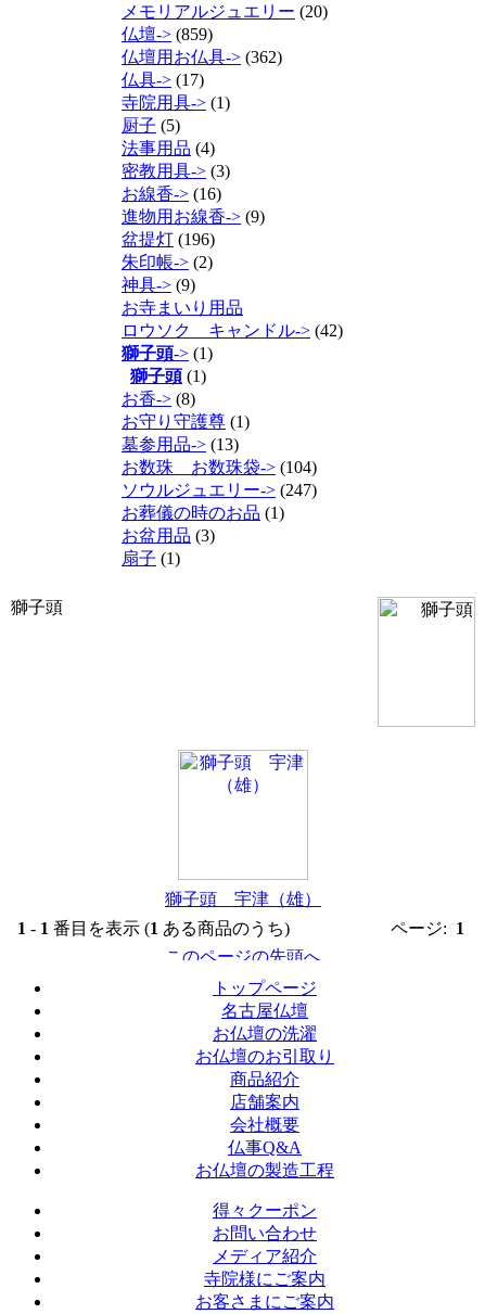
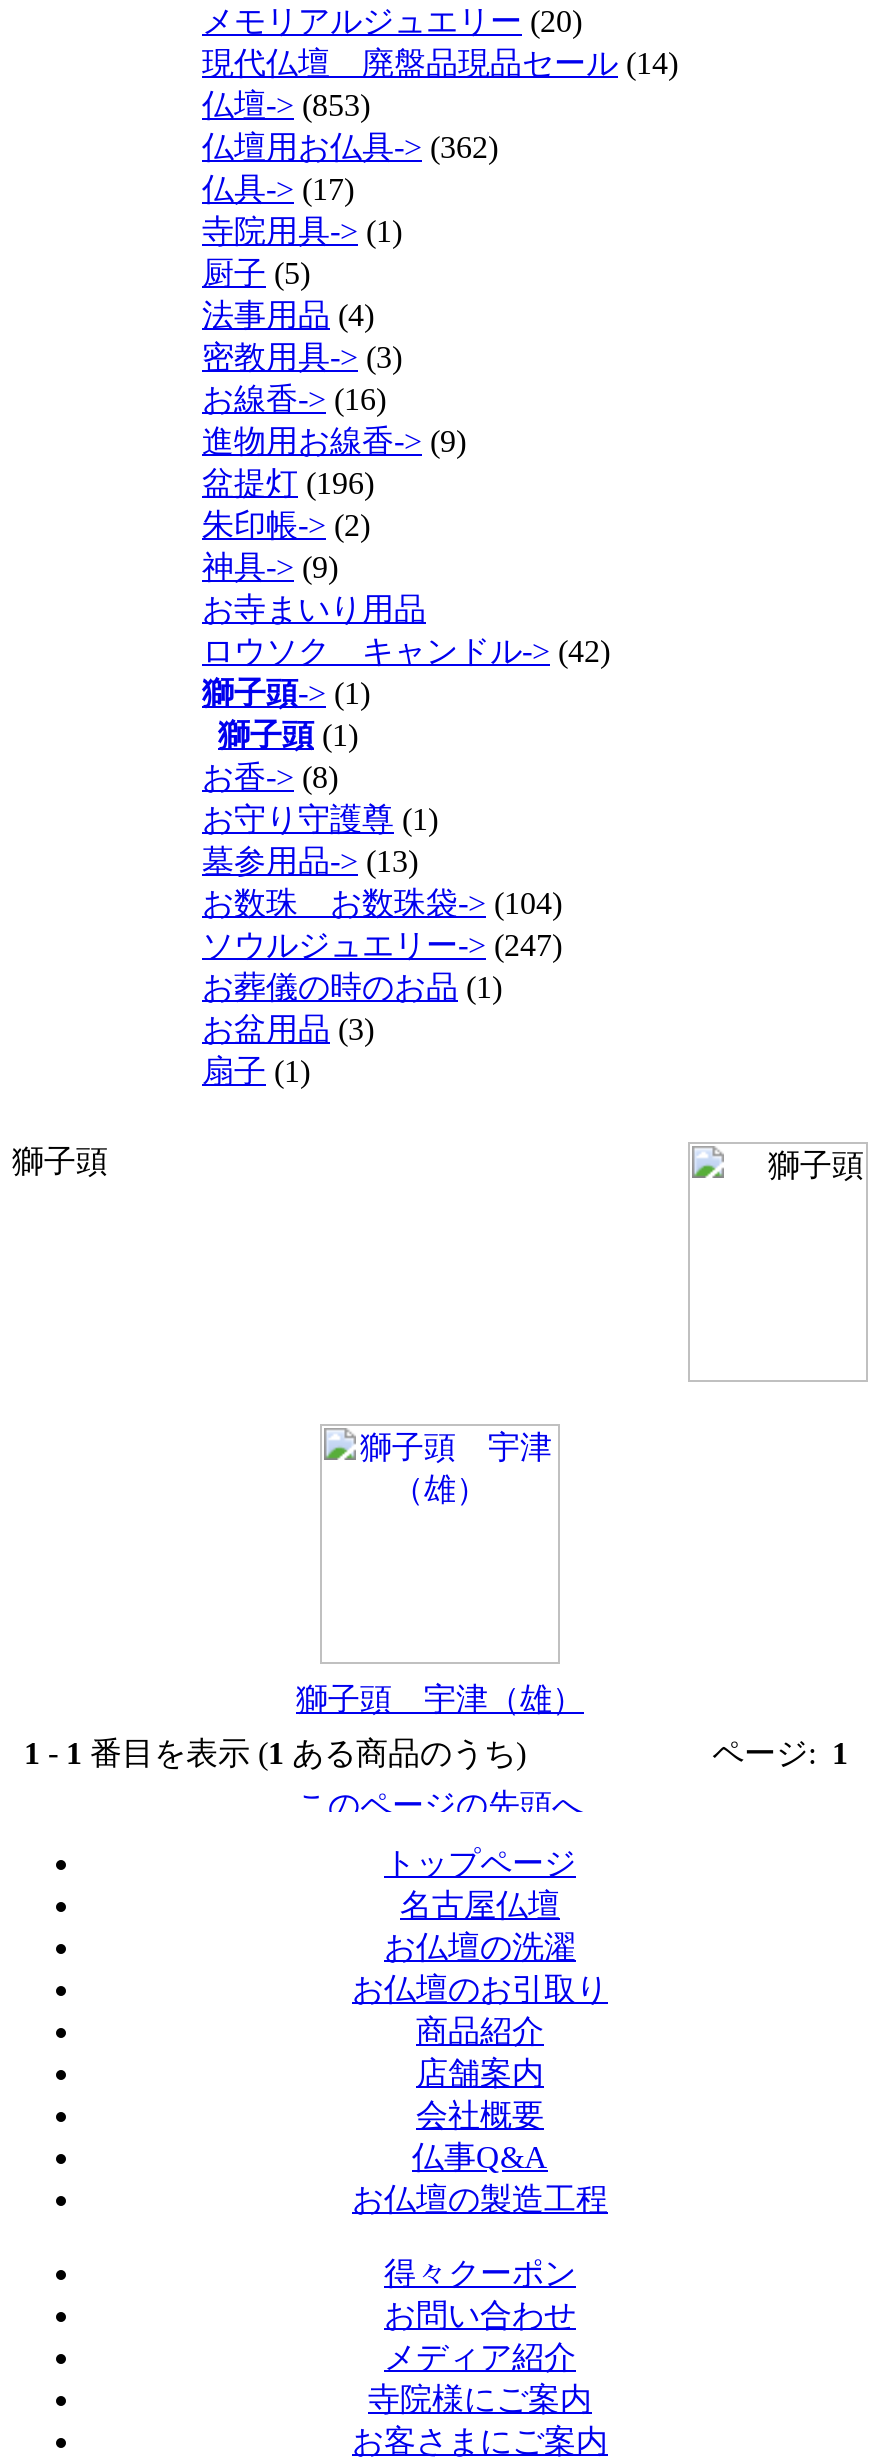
[122,25,213,44] 仏壇-> (859) -> [202,46,678,122] 現代仏壇 廃盤品現品セール(14) | 仏壇-> (853)

